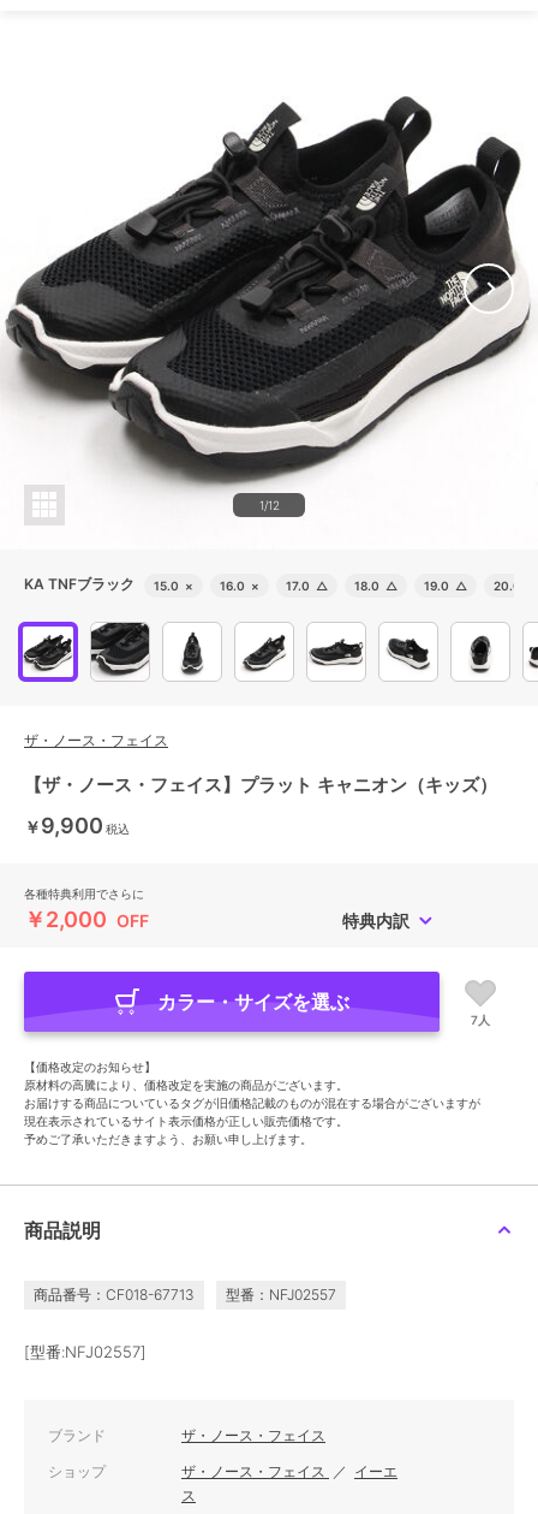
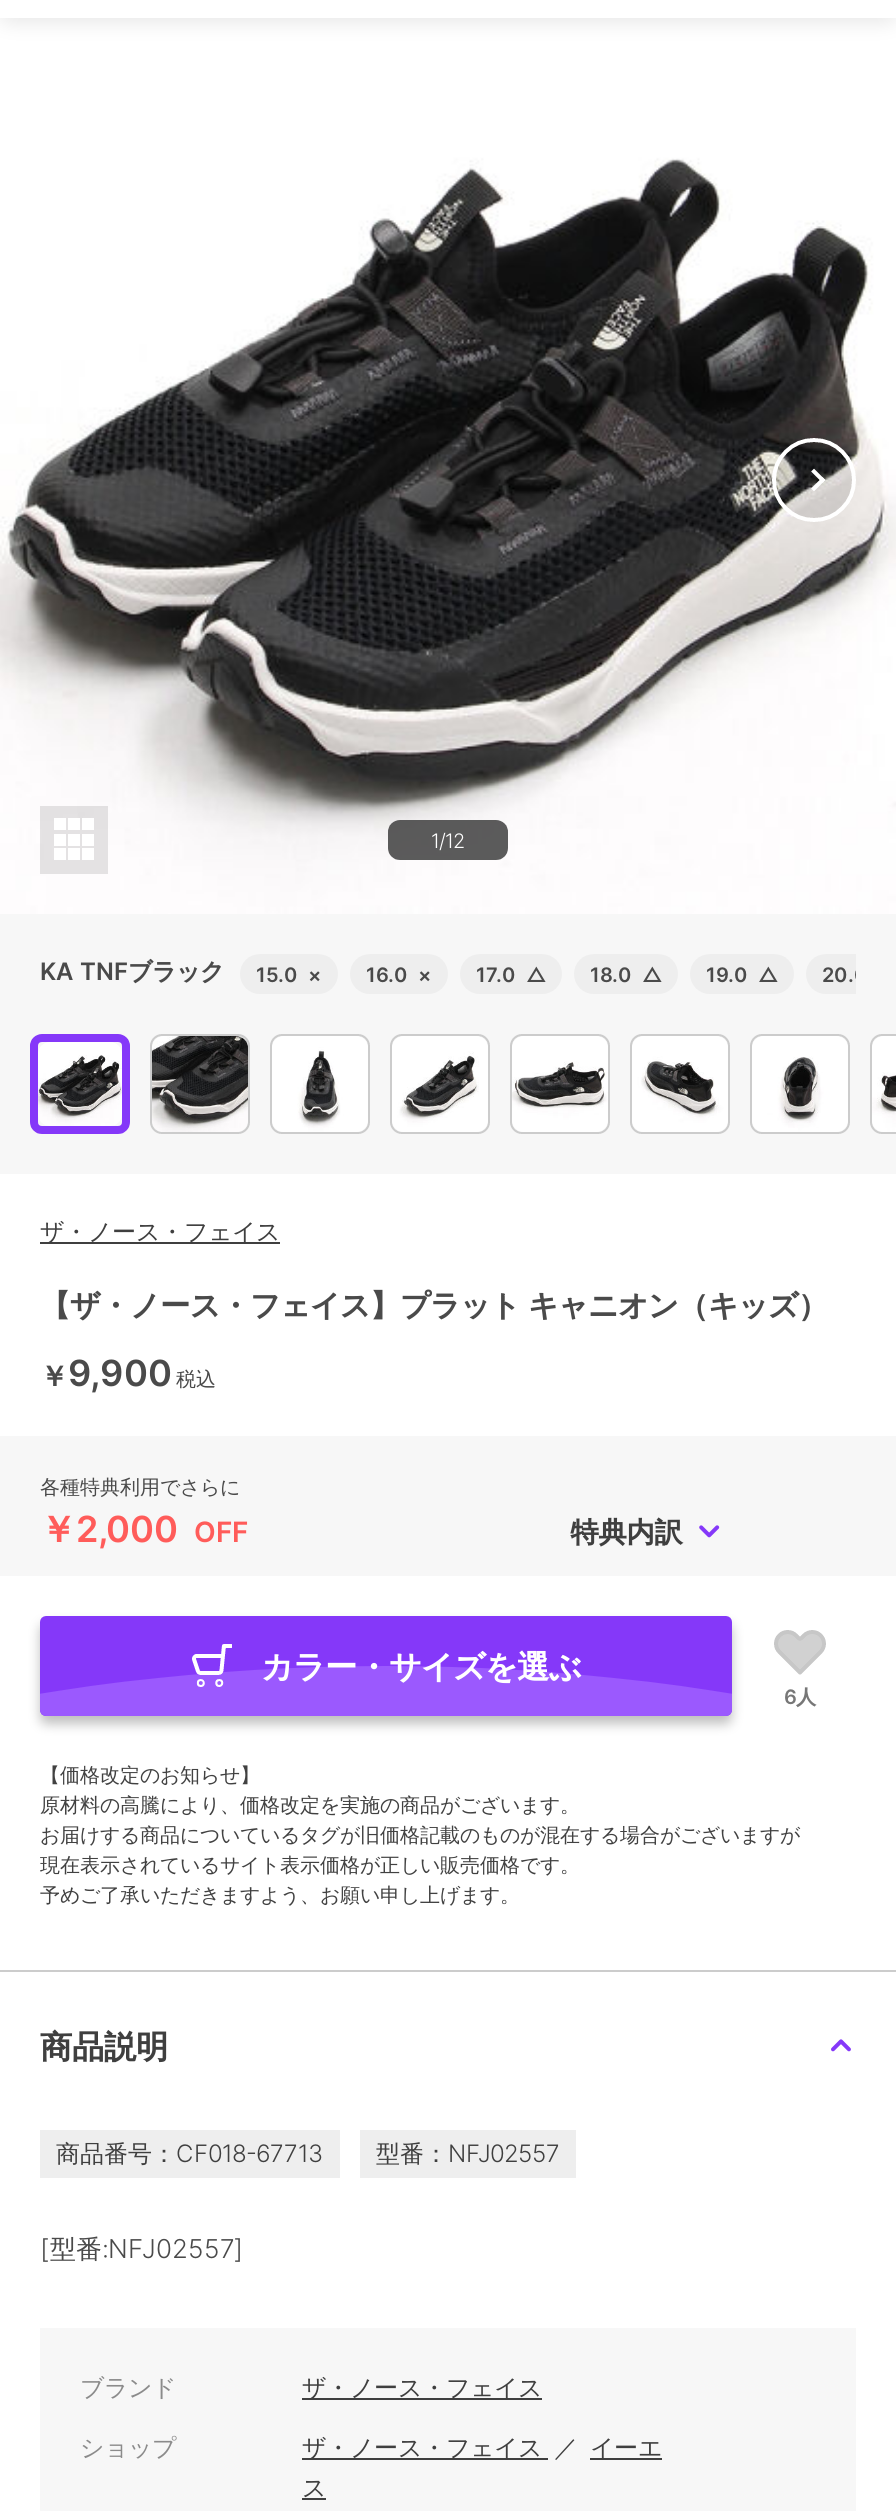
[471,1012,490,1027] 7人 -> [784,1684,816,1708] 6人

